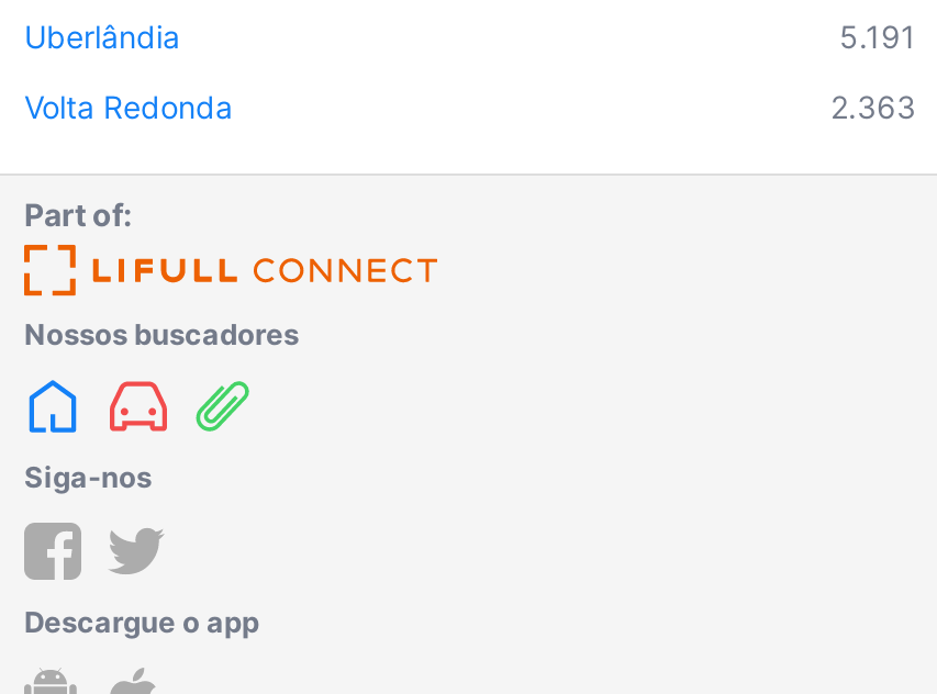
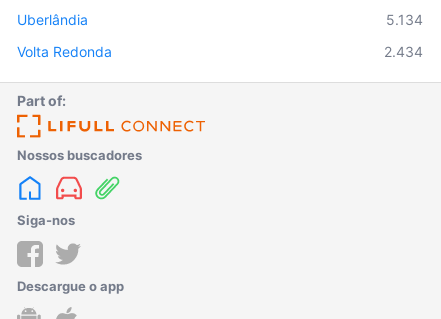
[839,17,916,54] 5.191 -> [386,11,423,28] 5.134
[830,87,916,124] 2.363 -> [384,43,423,60] 2.434

